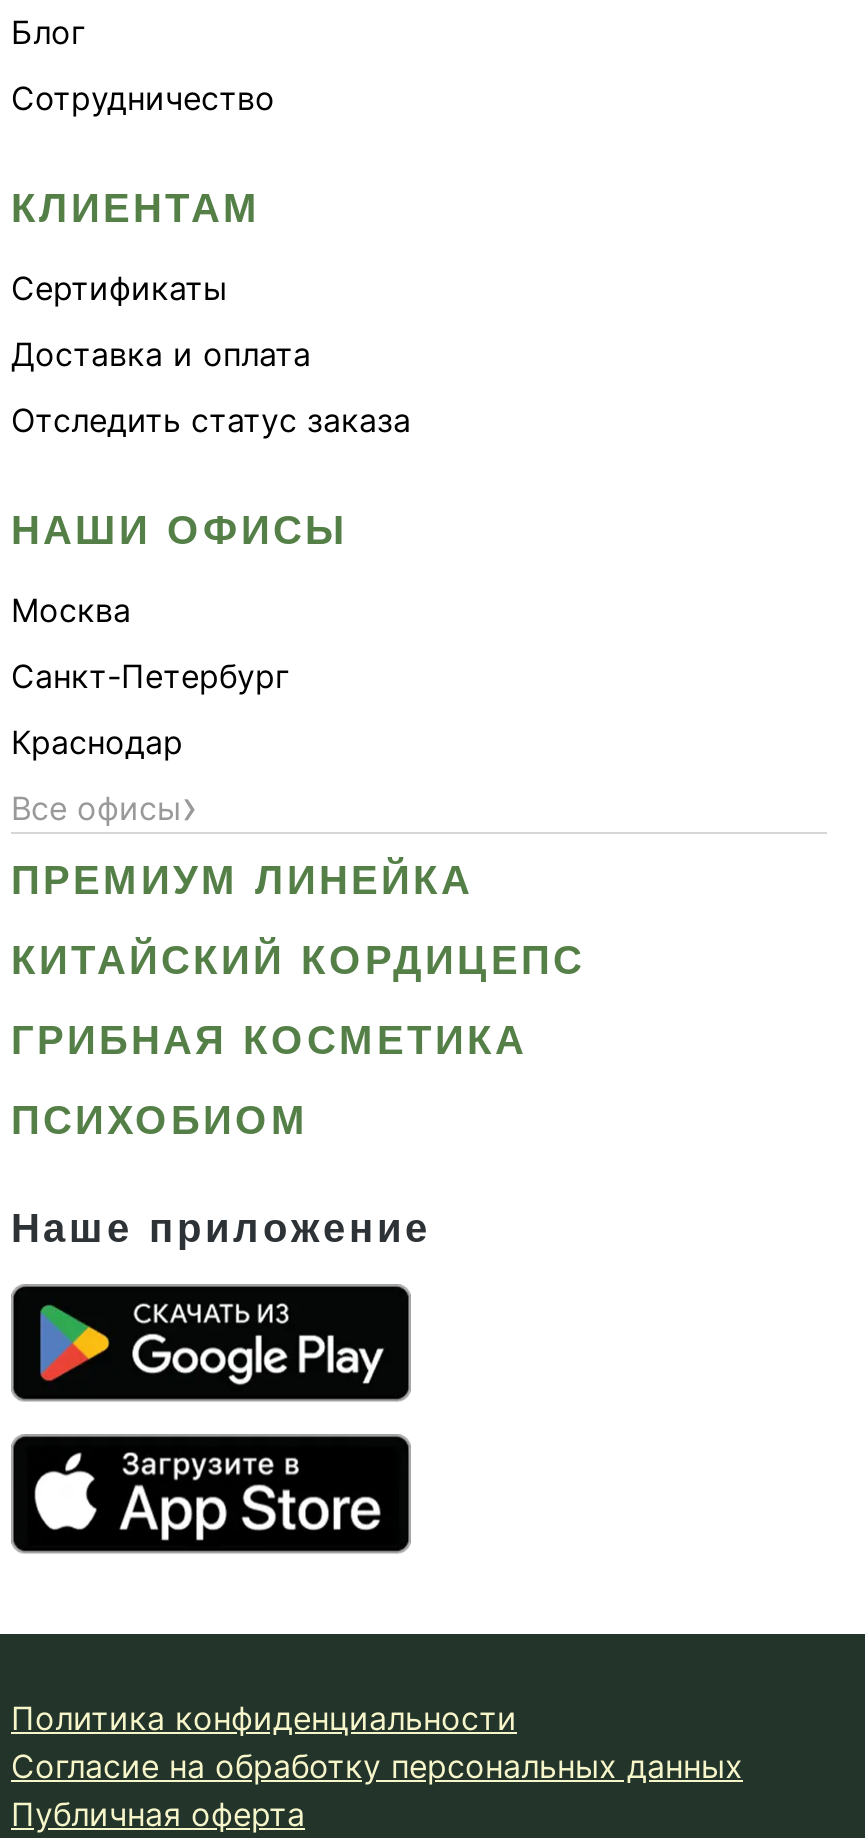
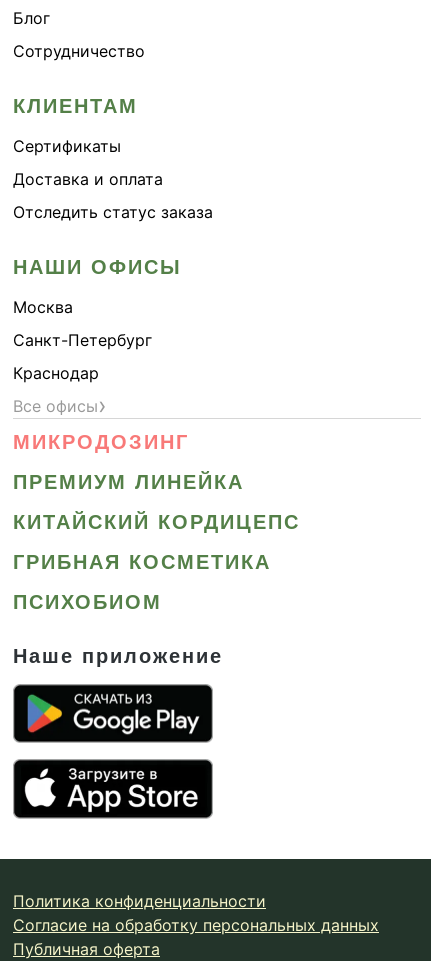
none -> [13,431,189,453] МИКРОДОЗИНГ

